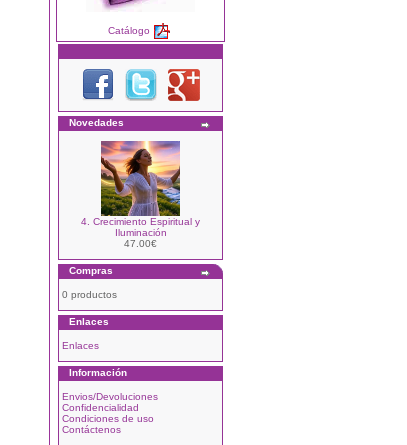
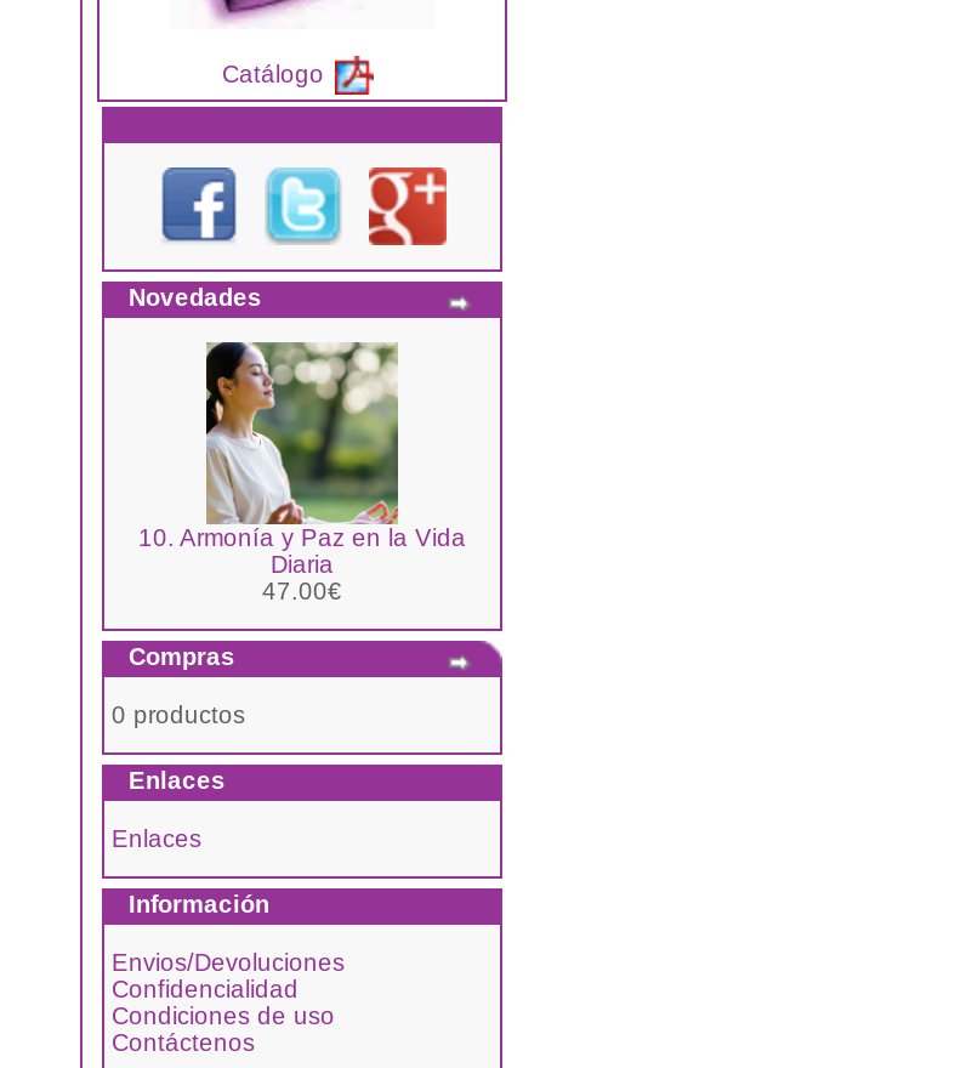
[81,140,200,238] [image] | 4. Crecimiento Espiritual y | Iluminación -> [138,340,466,578] [image] | 10. Armonía y Paz en la Vida | Diaria

